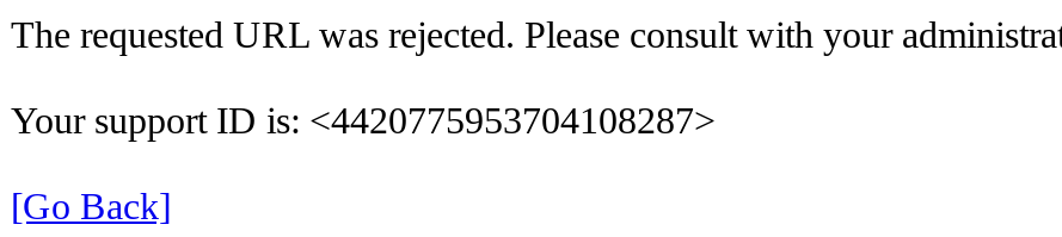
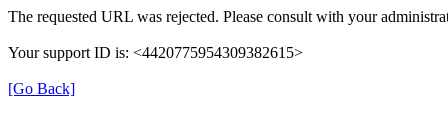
[11,100,716,141] Your support ID is: <4420775953704108287> -> [8,44,303,61] Your support ID is: <4420775954309382615>

